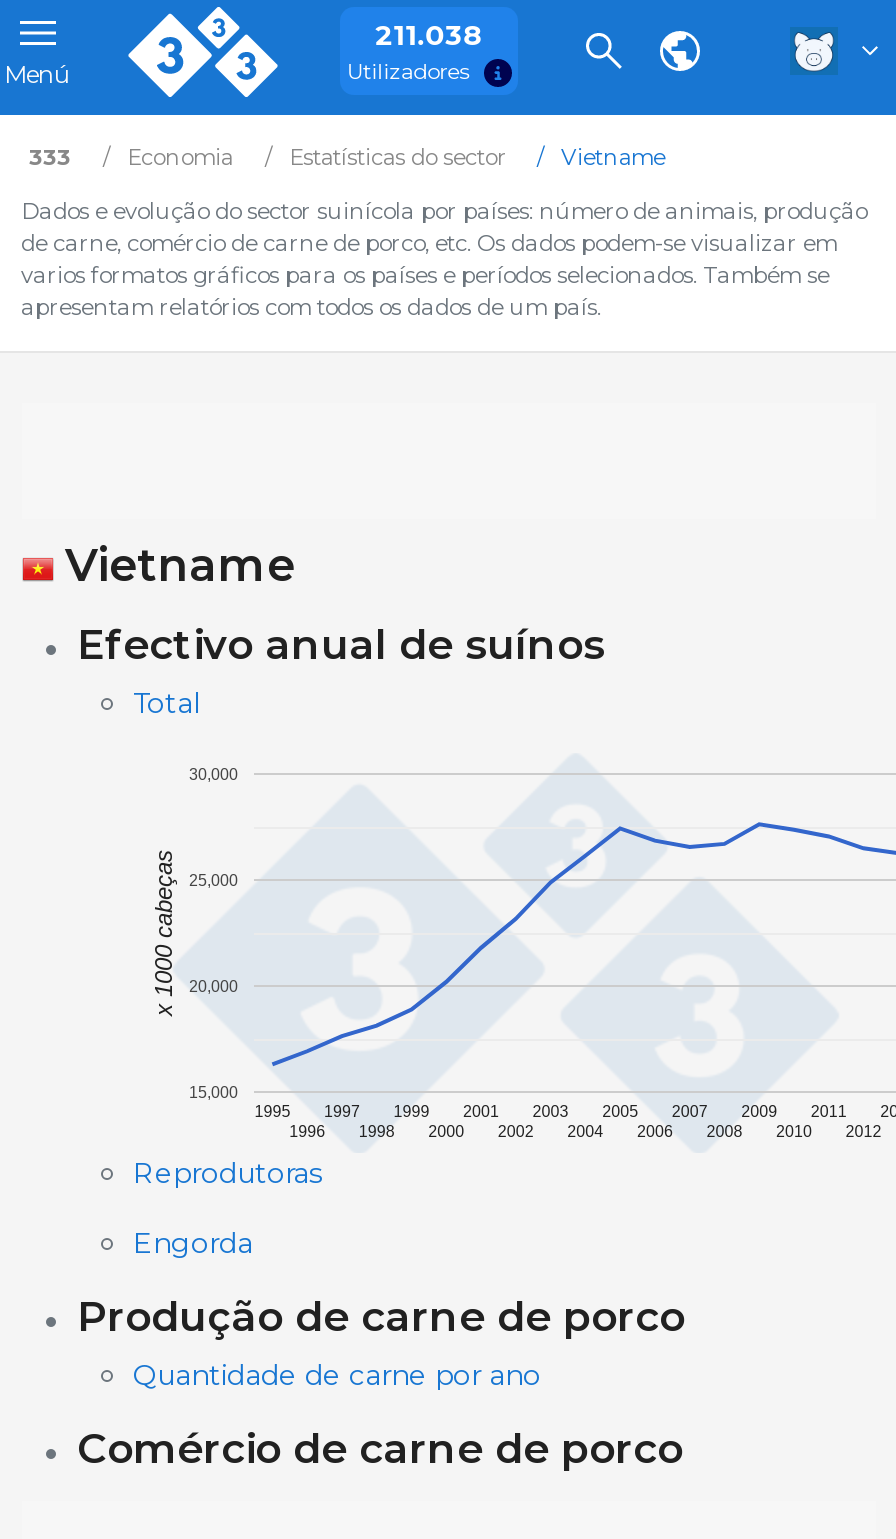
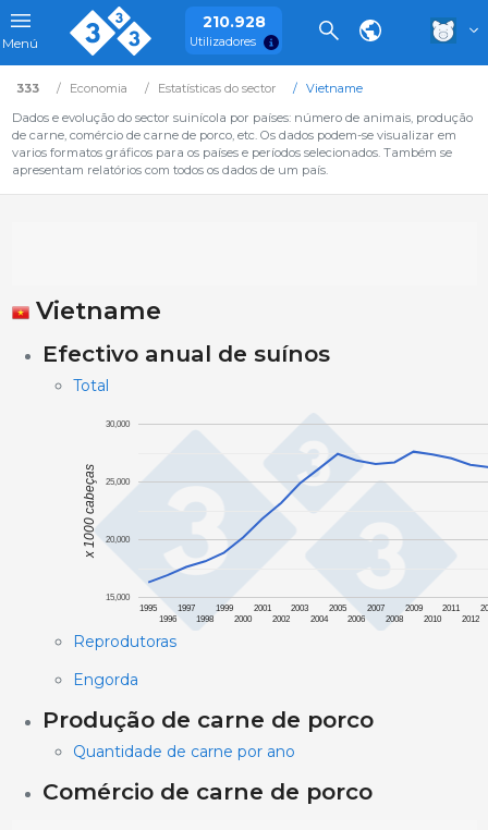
[375,16,483,52] 211.038 -> [202,11,265,31] 210.928

